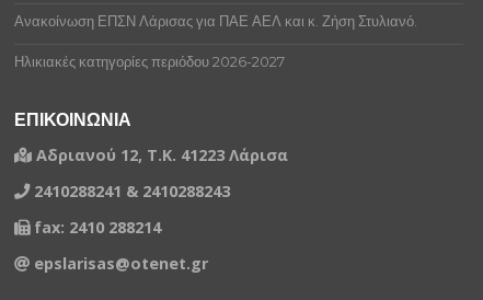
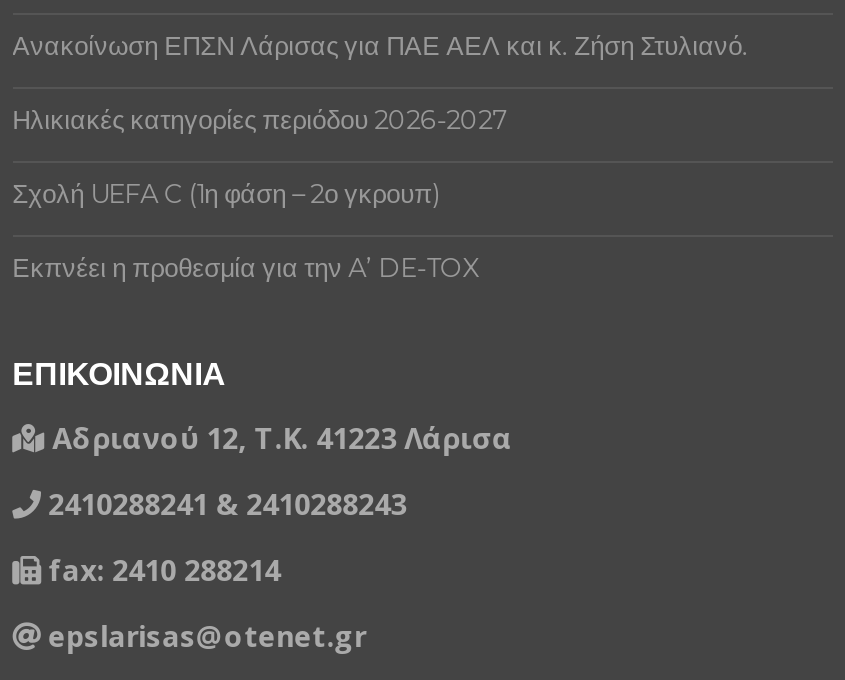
none -> [12,179,478,283] Σχολή UEFA C (1η φάση – 2ο γκρουπ) | Εκπνέει η προθεσμία για την A’ DE-TOX

